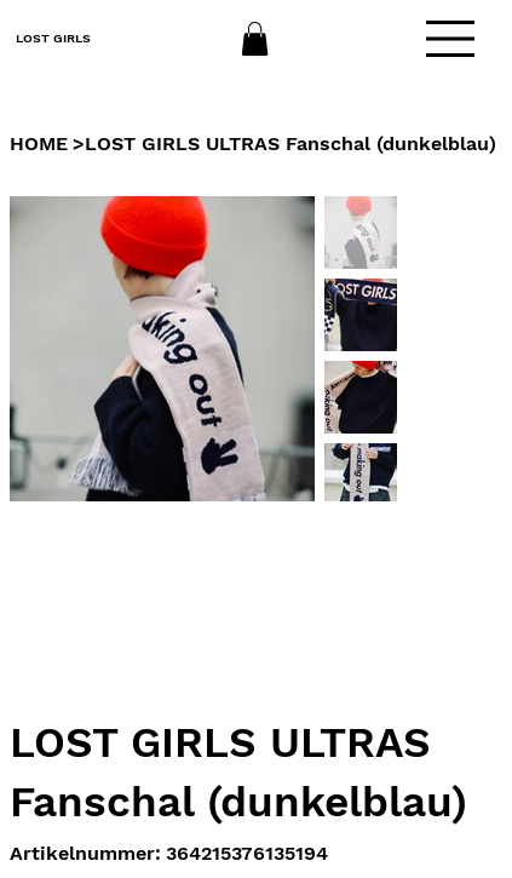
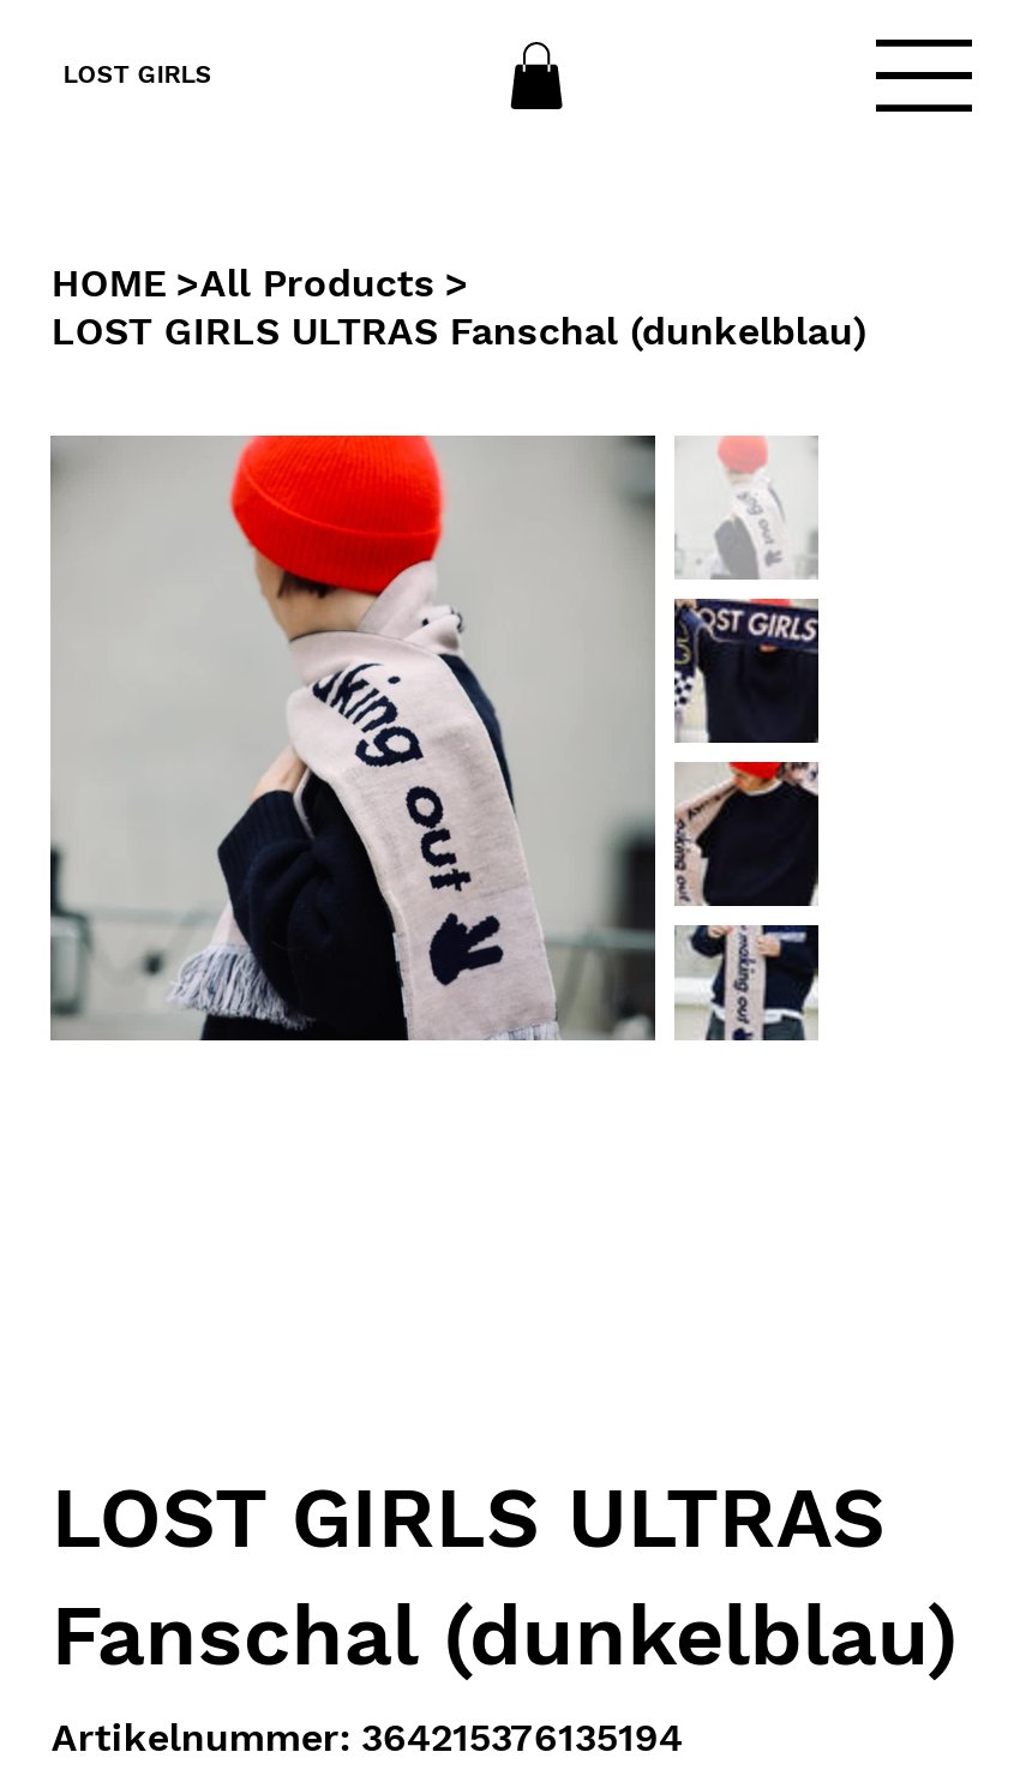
[10,131,497,154] HOME >LOST GIRLS ULTRAS Fanschal (dunkelblau) -> [51,259,867,353] HOME >All Products > | LOST GIRLS ULTRAS Fanschal (dunkelblau)

